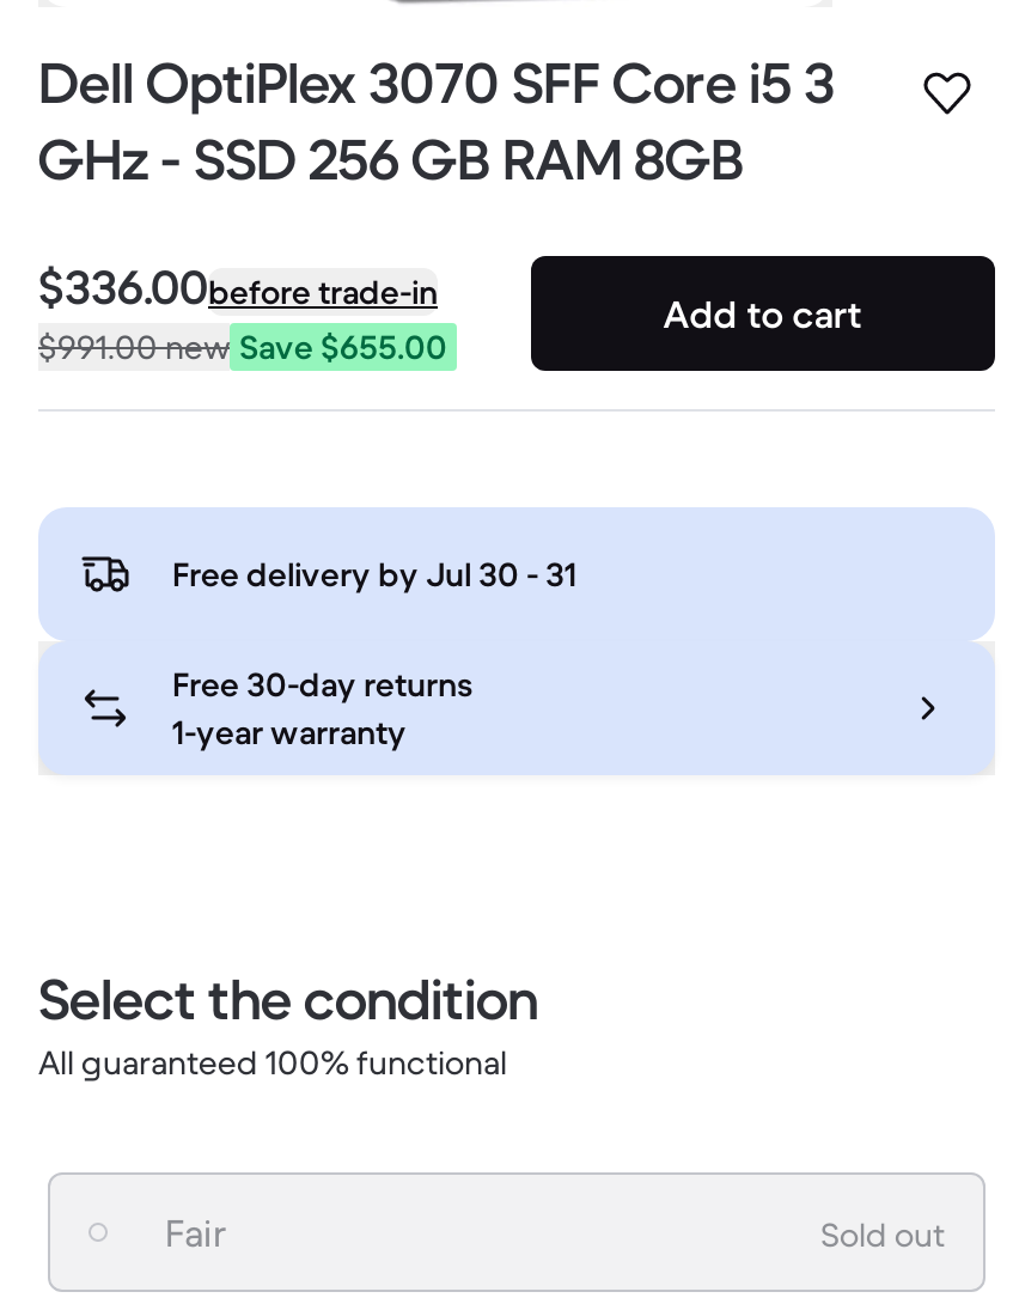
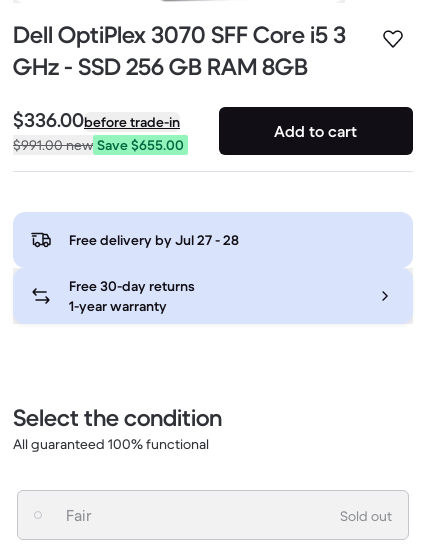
[172,554,576,597] Free delivery by Jul 30 - 31 -> [69,231,239,249] Free delivery by Jul 27 - 28

